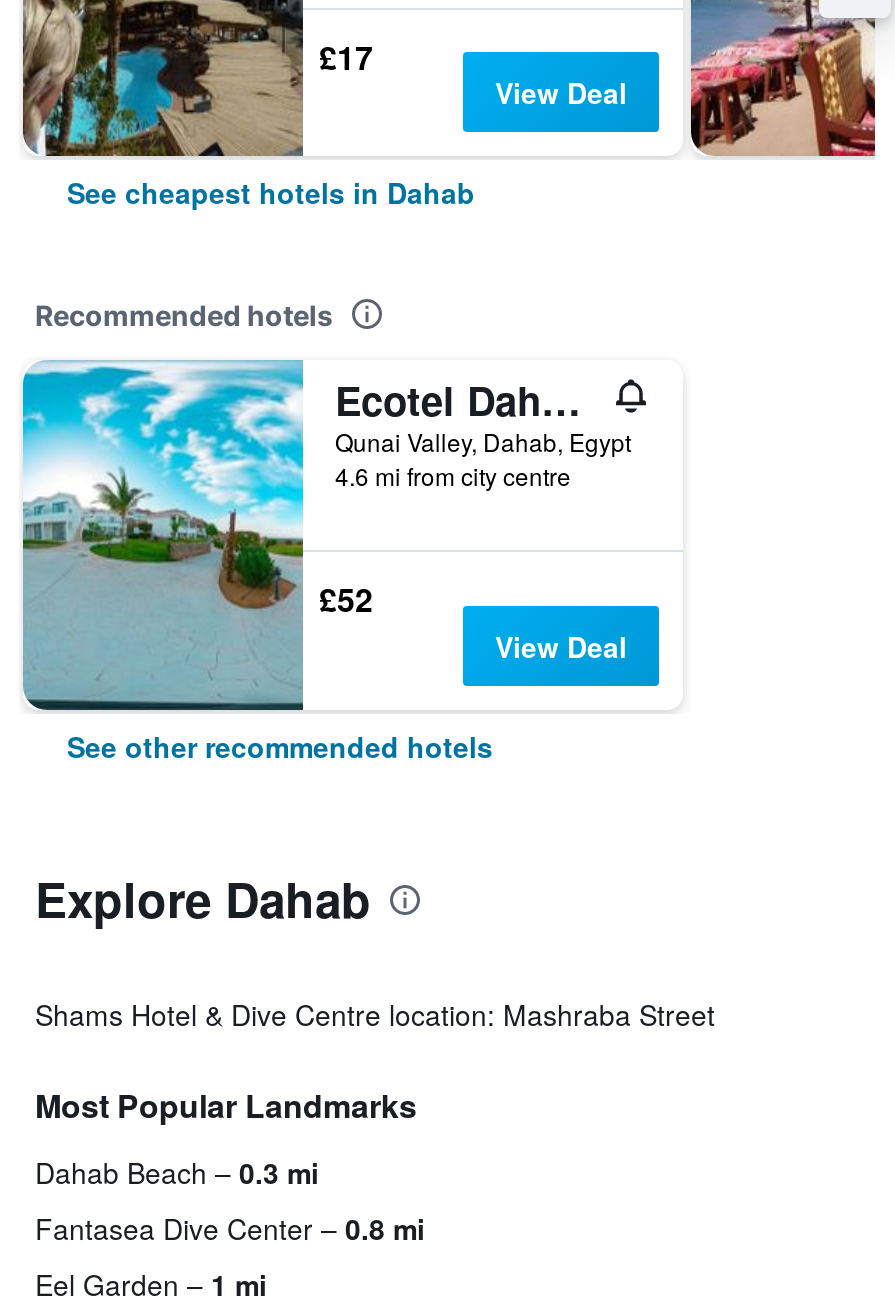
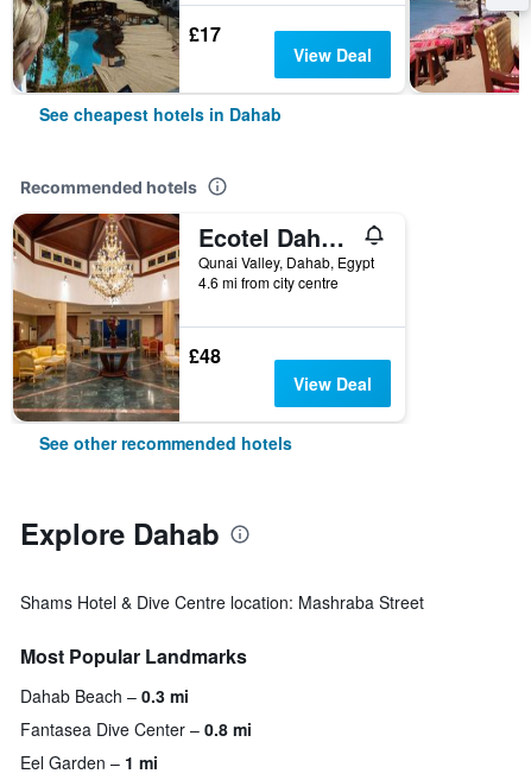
[21,360,373,712] [image] | £52 -> [12,213,221,423] [image] | £48

